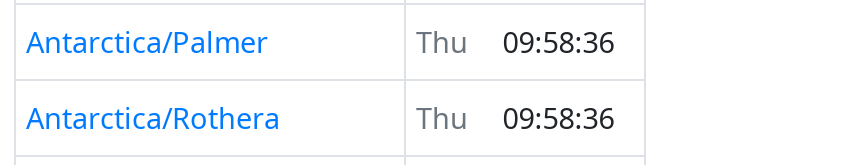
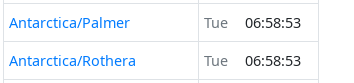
[416,23,614,61] Thu | 09:58:36 -> [204,13,301,32] Tue | 06:58:53
[416,99,614,137] Thu | 09:58:36 -> [204,51,301,70] Tue | 06:58:53

